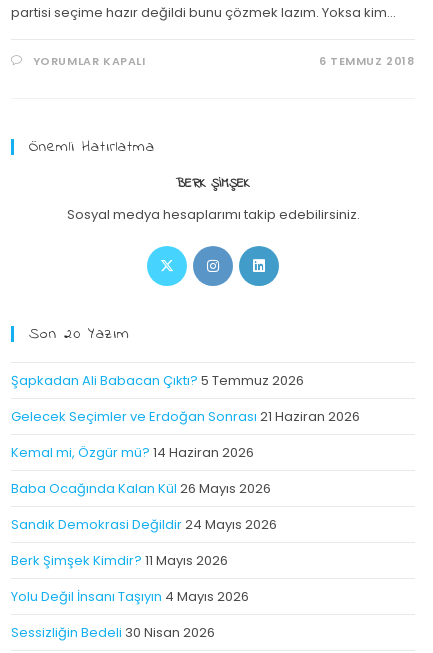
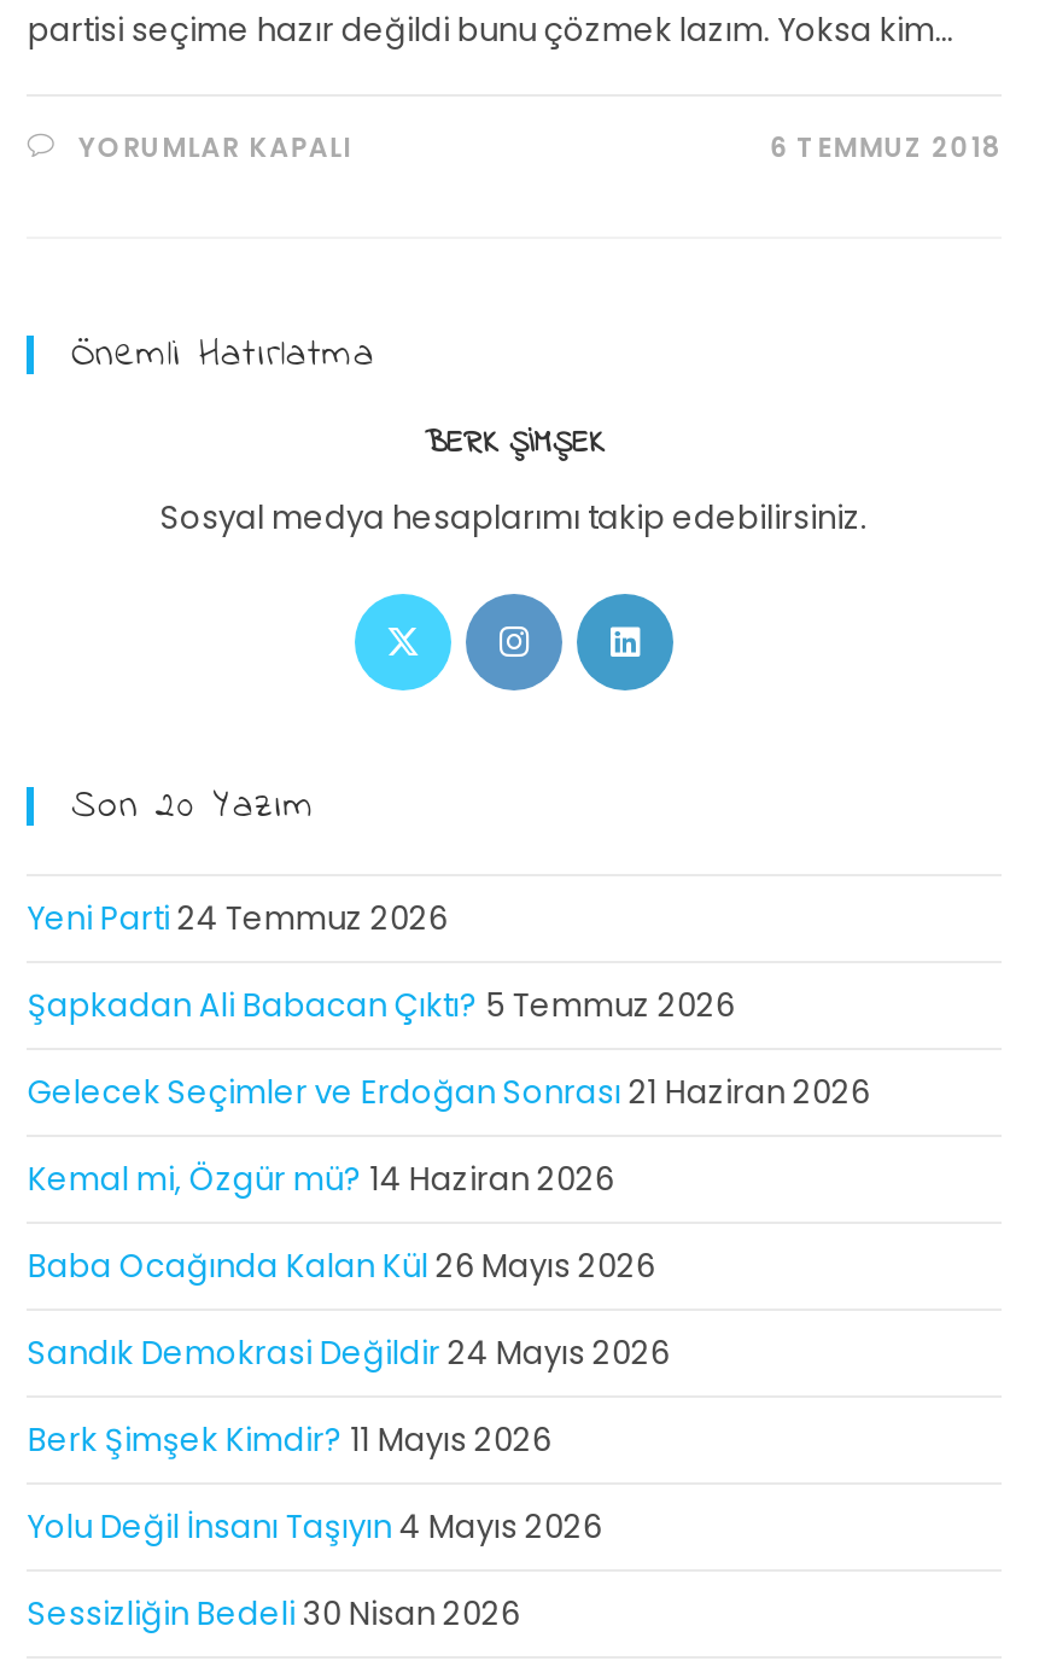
none -> [28,896,447,942] Yeni Parti 24 Temmuz 2026

